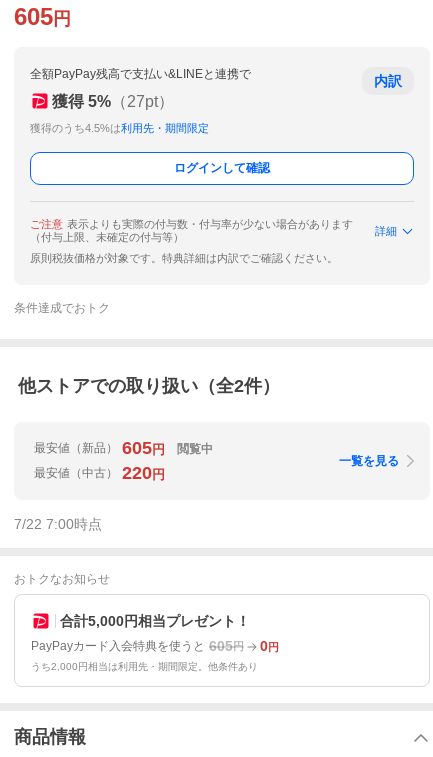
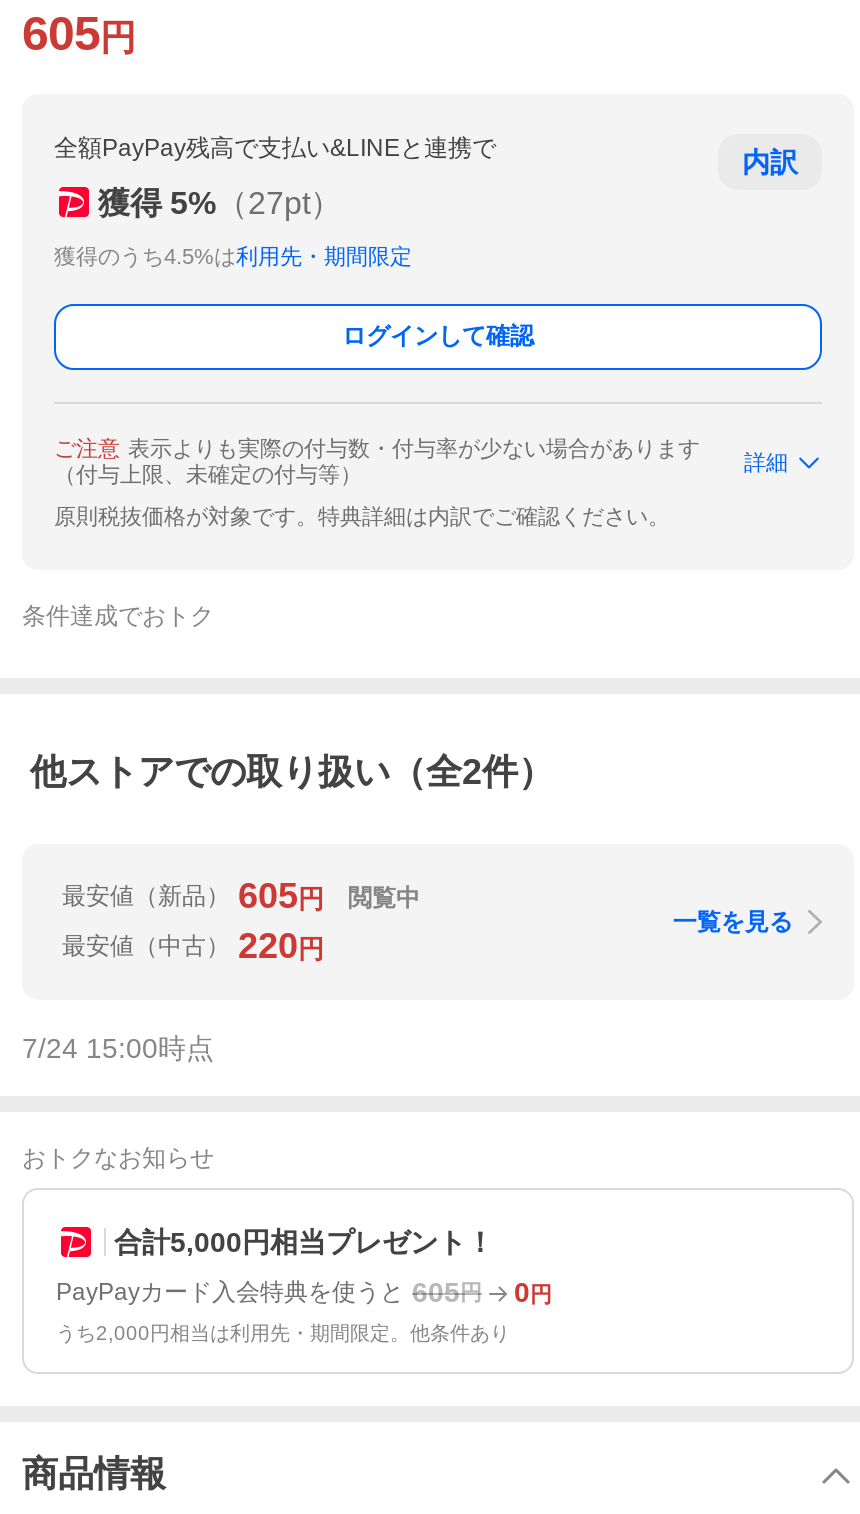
[14,516,102,532] 7/22 7:00時点 -> [22,1032,214,1064] 7/24 15:00時点

